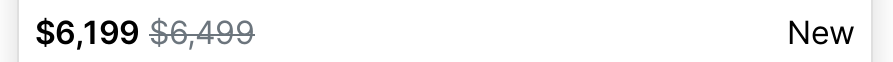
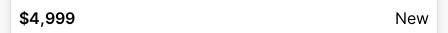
[35,11,255,51] $6,199 $6,499 -> [19,8,75,28] $4,999

